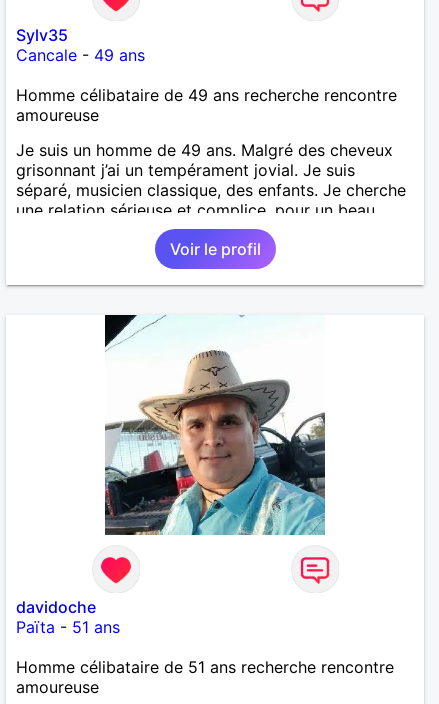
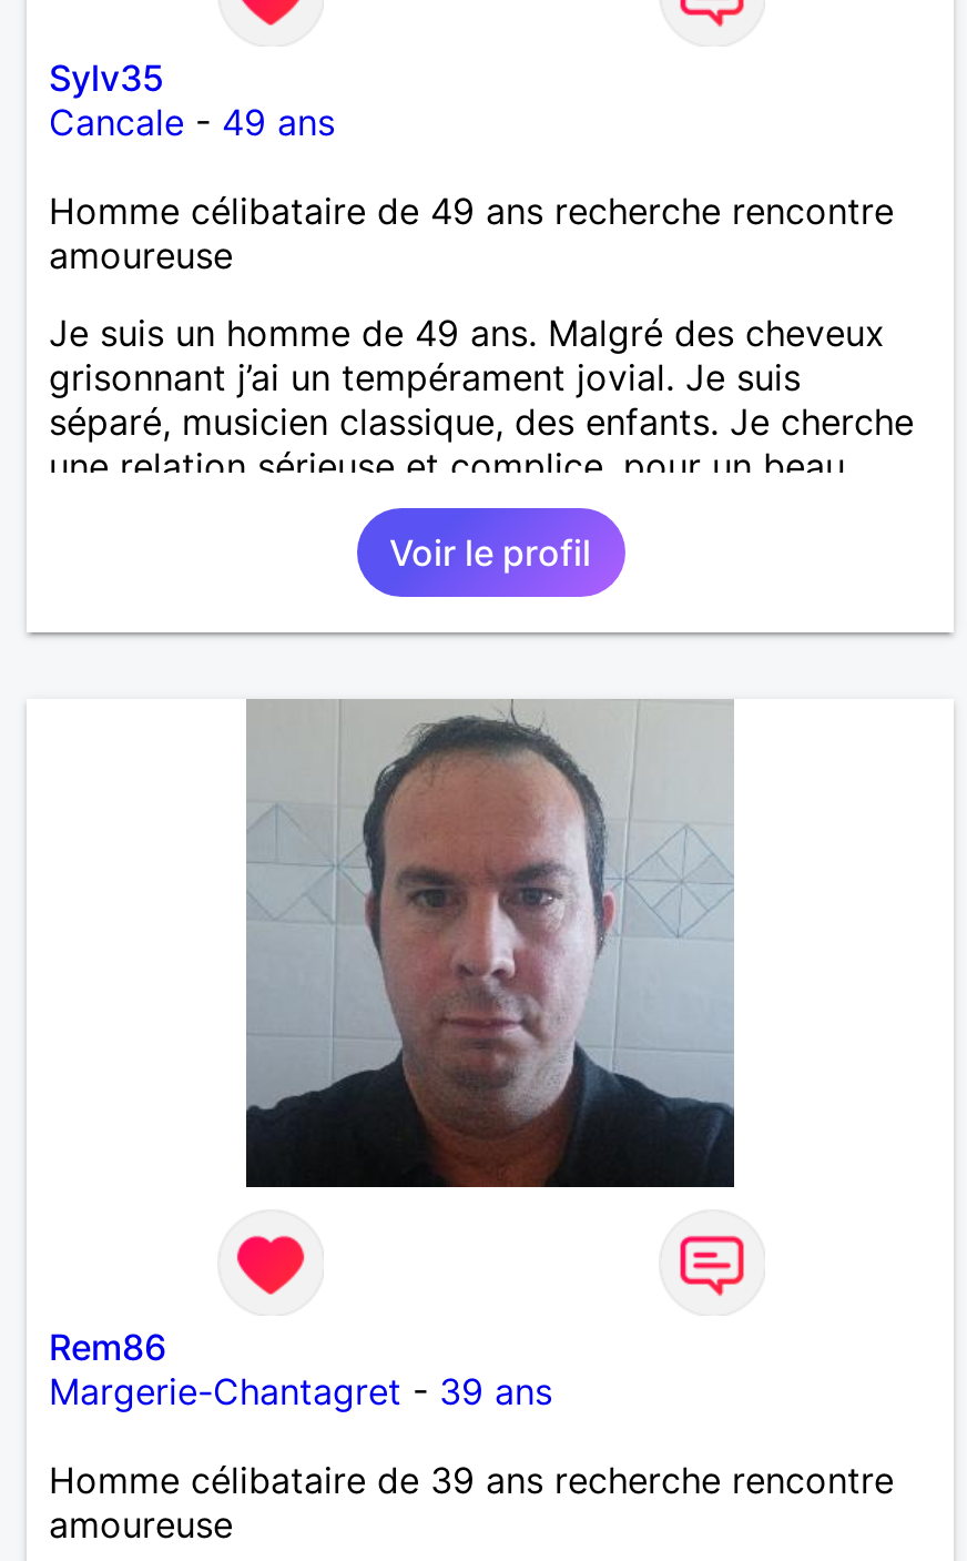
[104,315,326,536] [image] -> [244,699,736,1189] [image]
[16,597,120,637] davidoche | Païta - 51 ans -> [49,1324,552,1413] Rem86 | Margerie-Chantagret - 39 ans
[16,657,394,677] Homme célibataire de 51 ans recherche rencontre -> [49,1458,894,1502] Homme célibataire de 39 ans recherche rencontre

